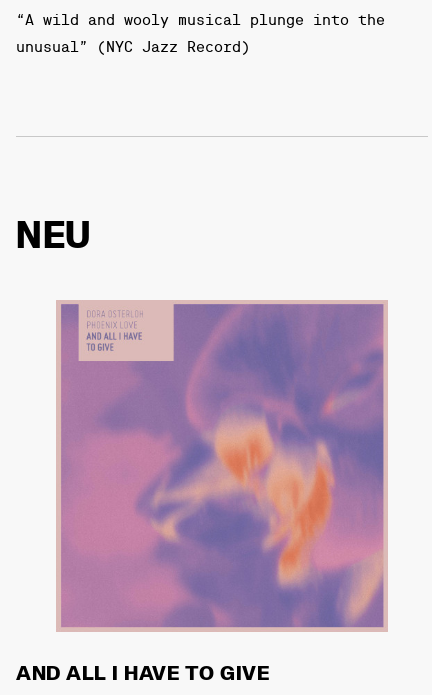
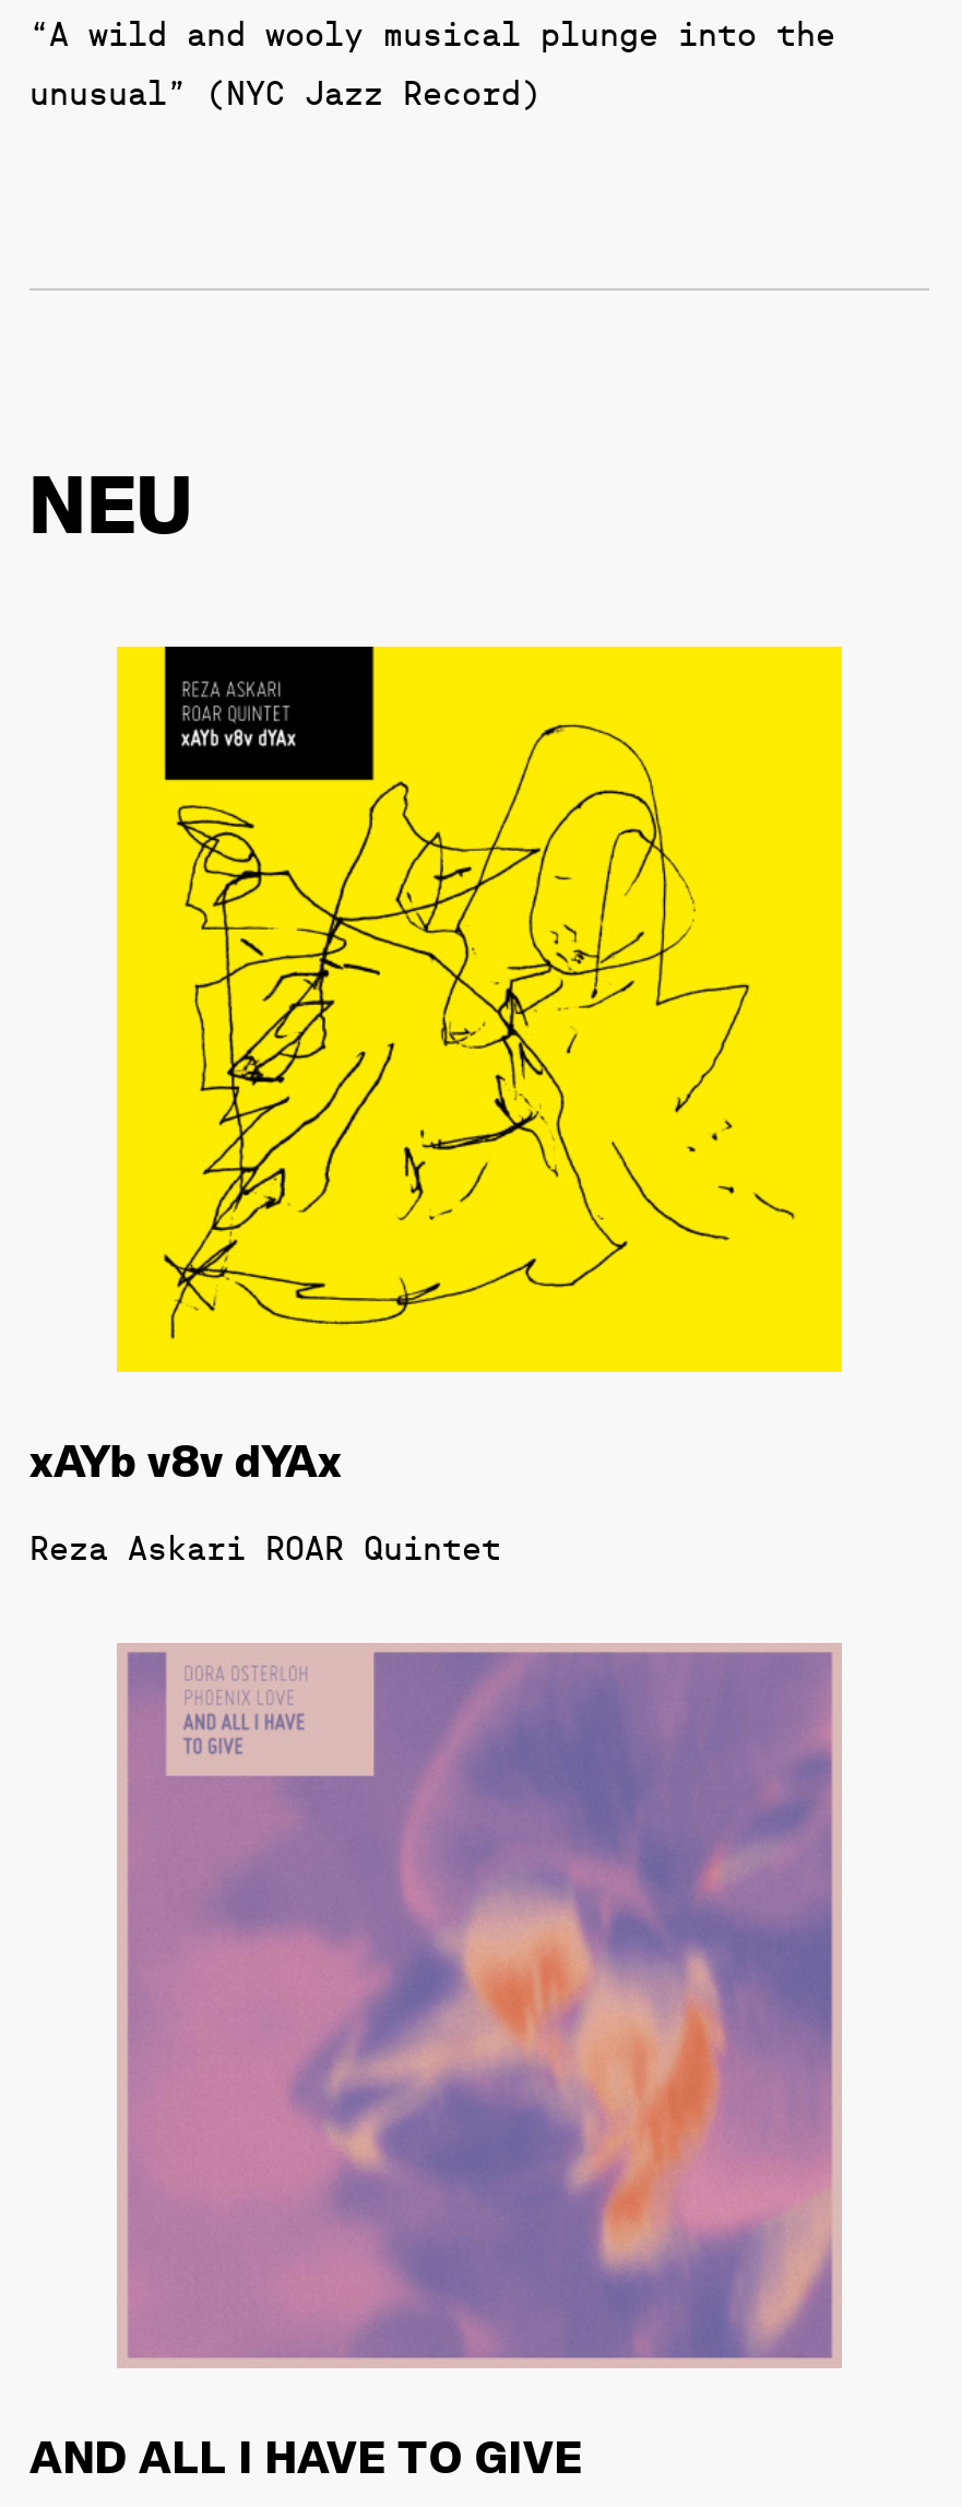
none -> [29,645,844,1566] [image] | xAYb v8v dYAx | Reza Askari ROAR Quintet

